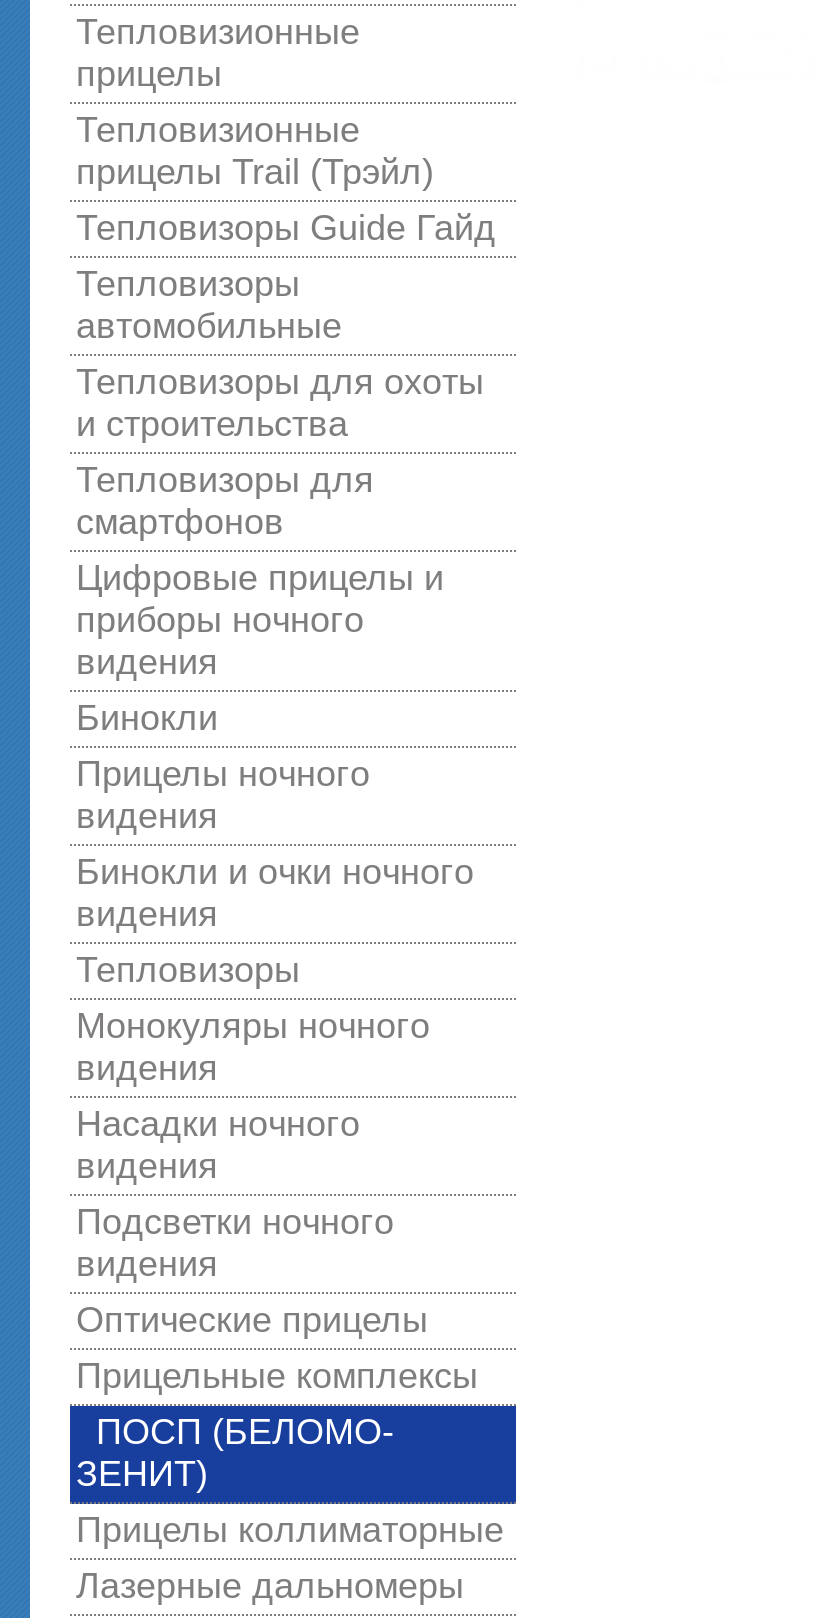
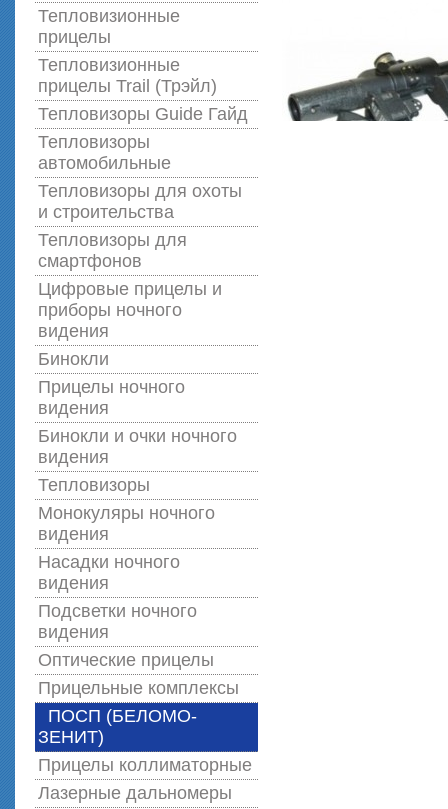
none -> [287,51,445,122] [image]

